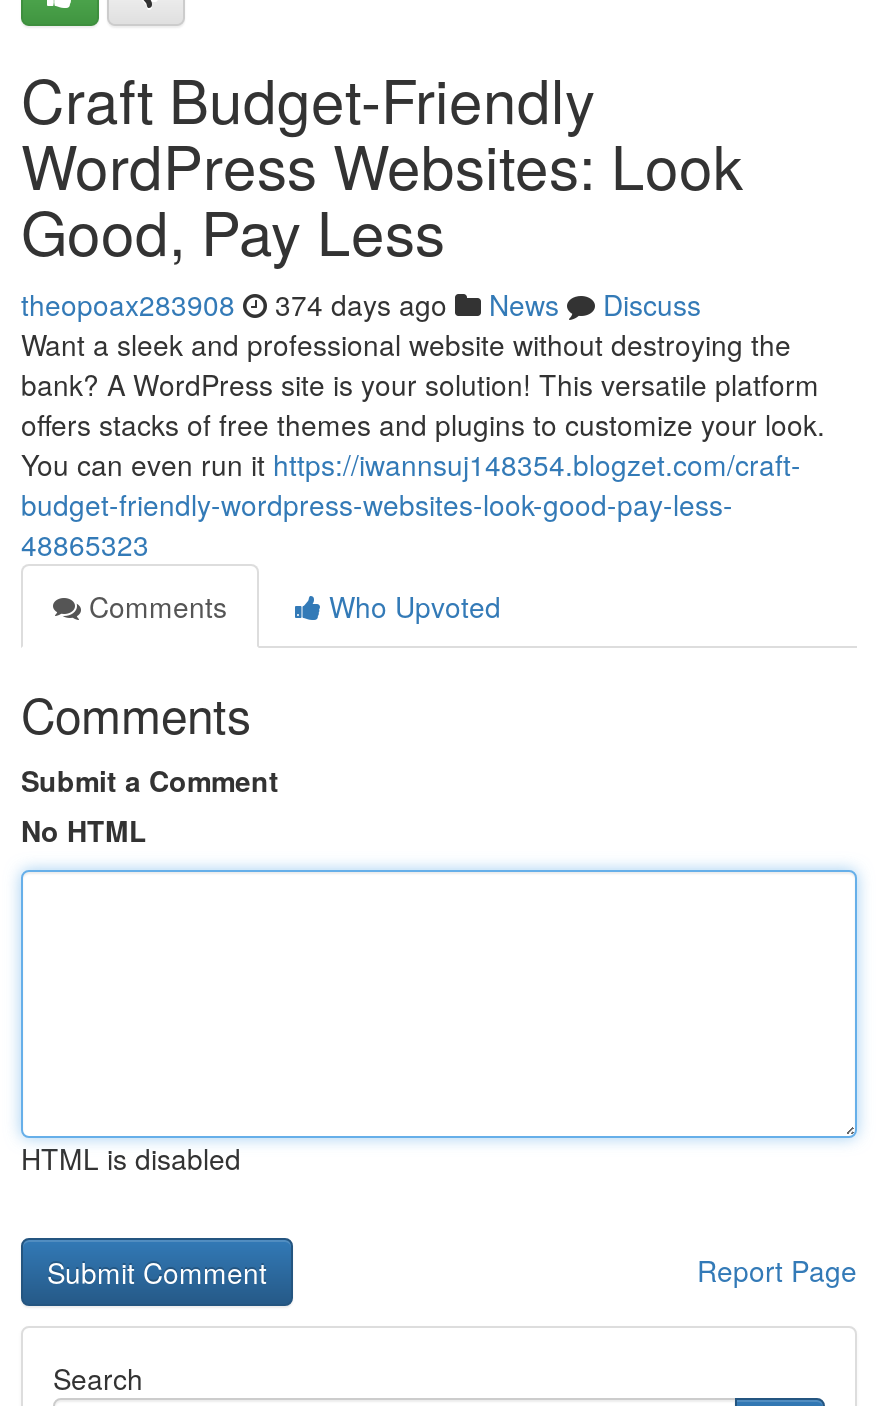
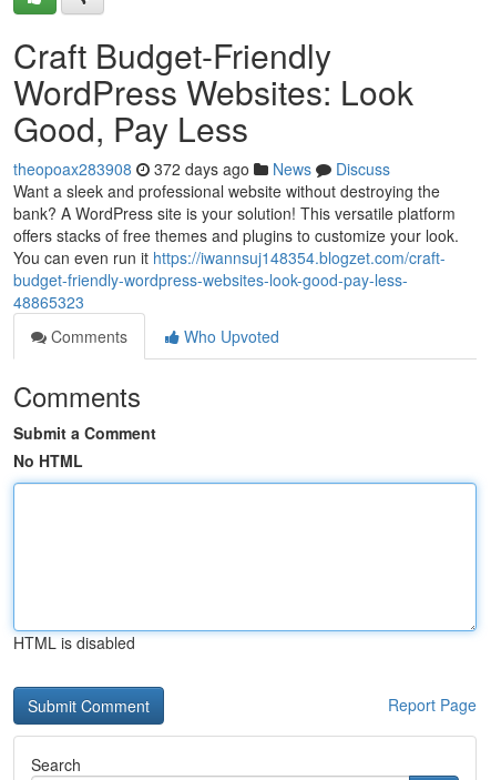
[21,284,701,324] theopoax283908 374 days ago News Discuss -> [13,158,390,180] theopoax283908 372 days ago News Discuss

